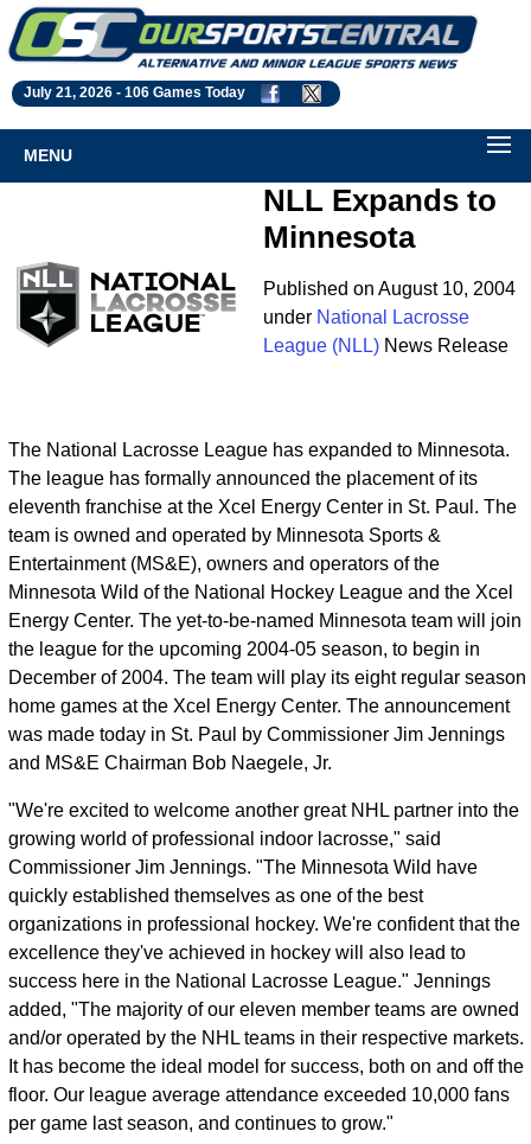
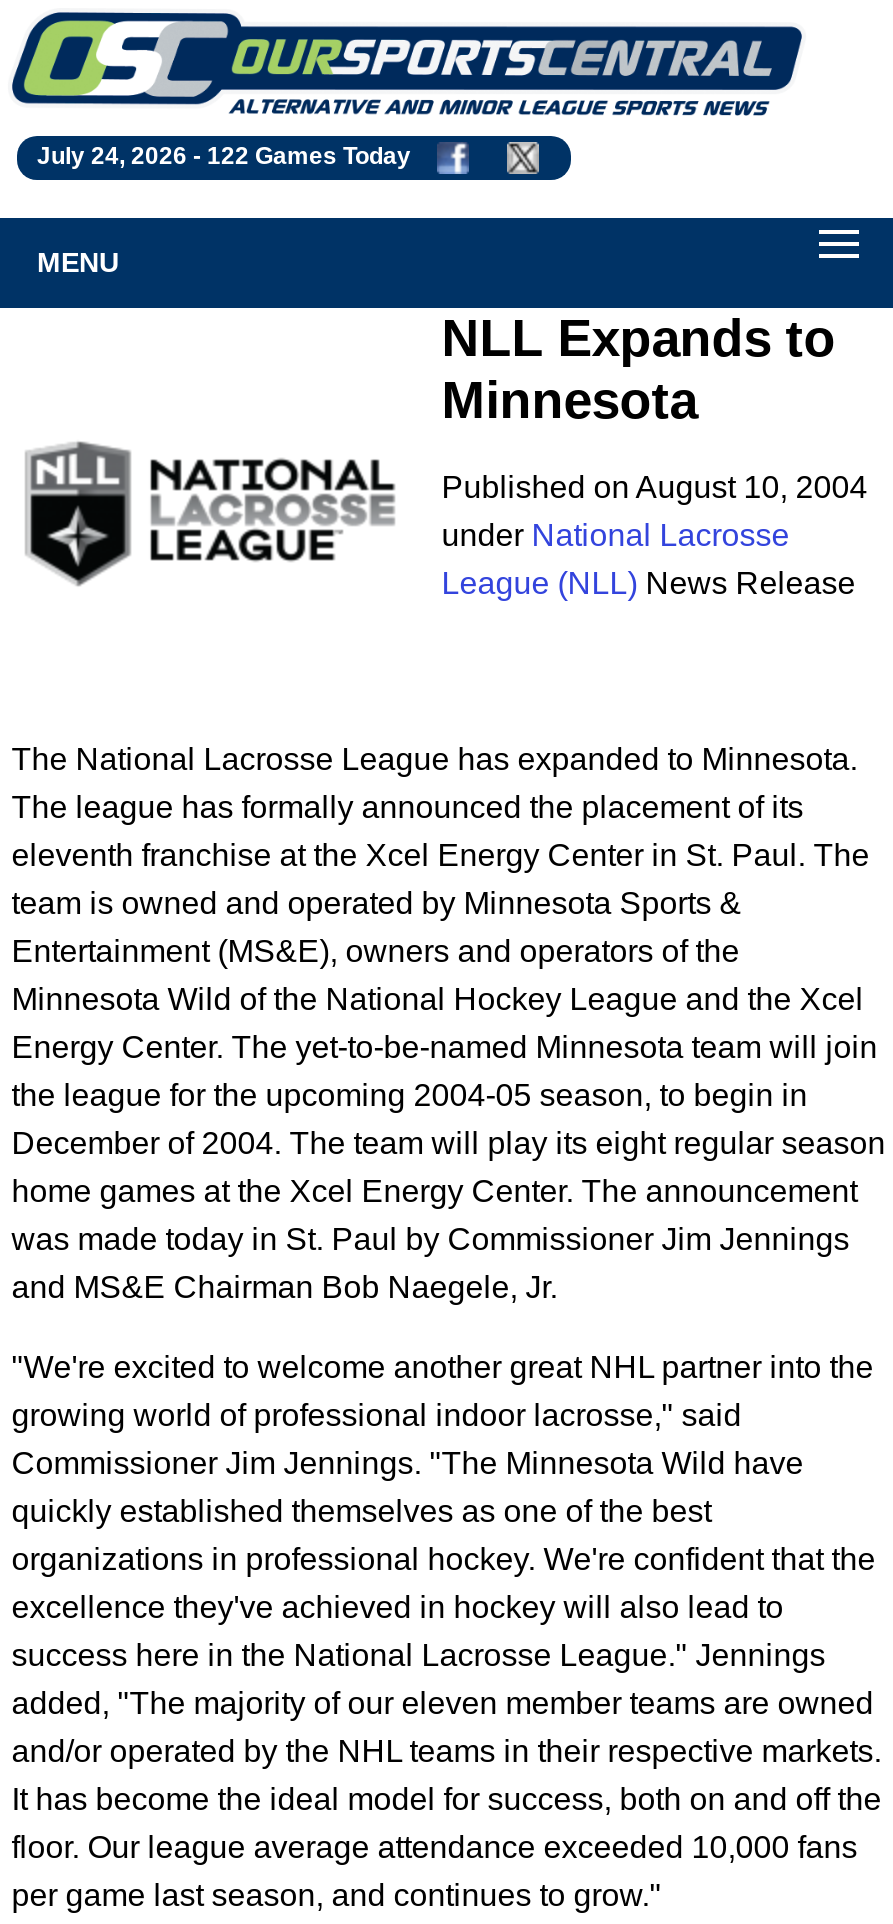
[24,84,245,101] July 21, 2026 - 106 Games Today -> [37,142,411,170] July 24, 2026 - 122 Games Today

